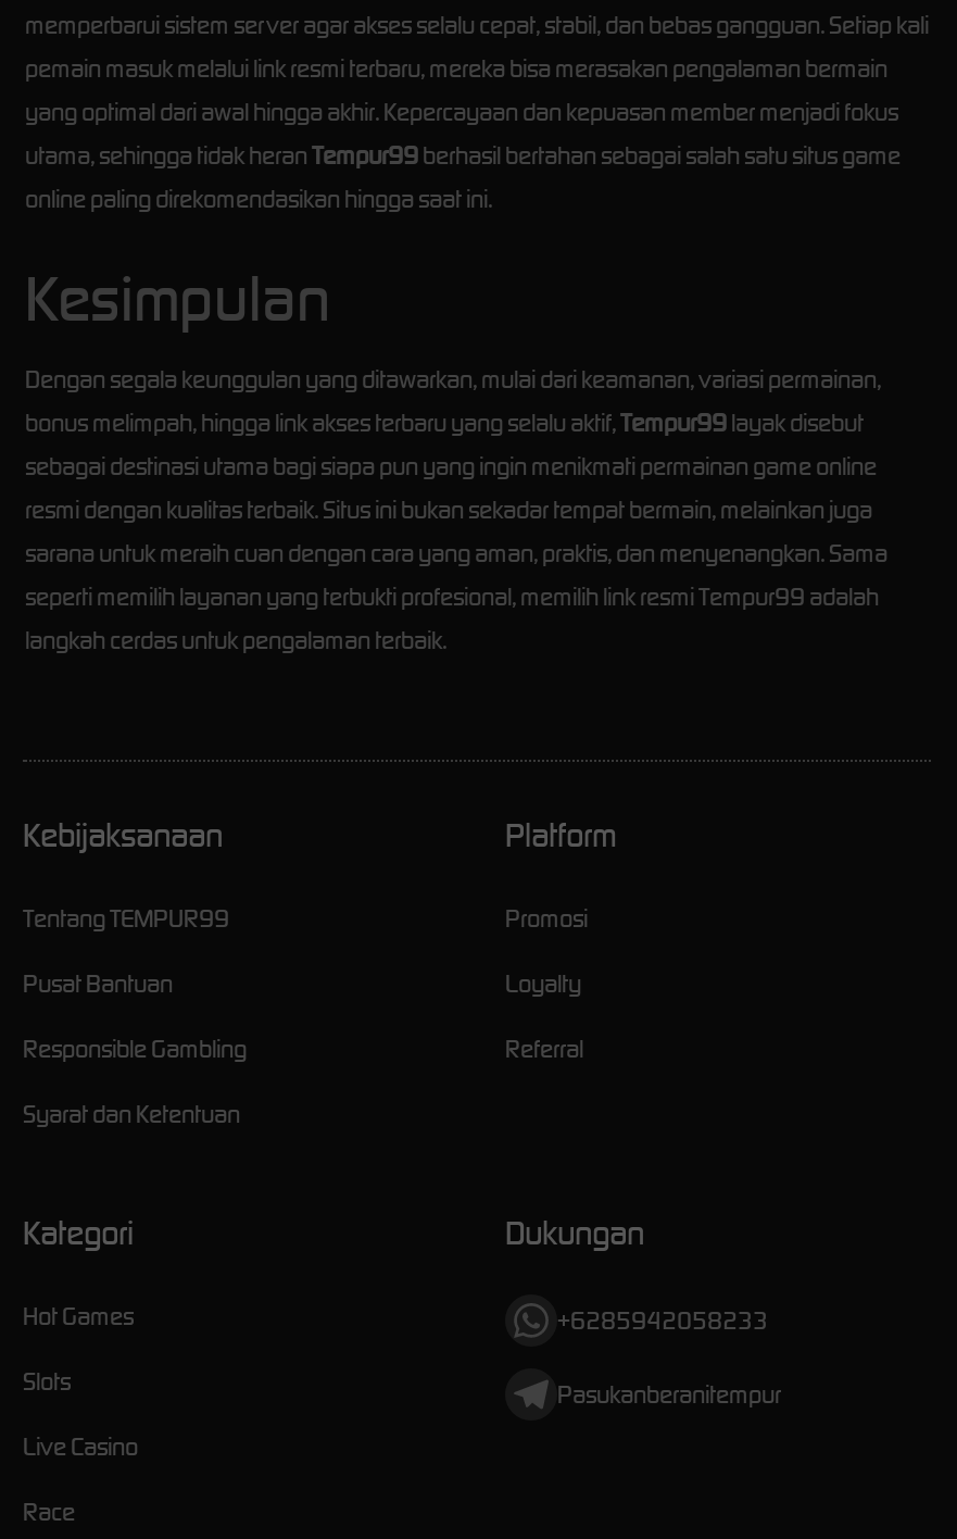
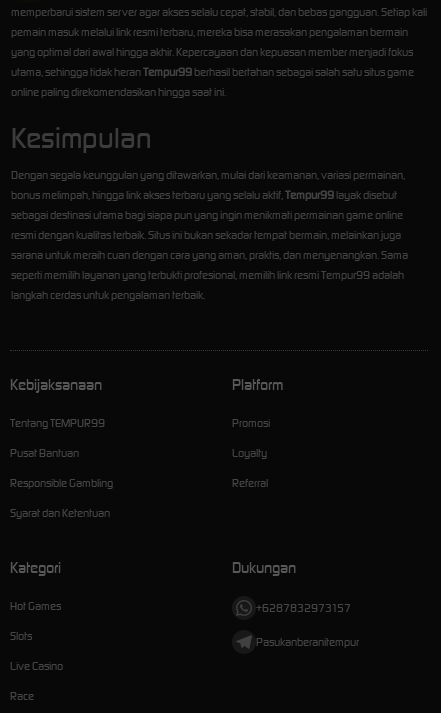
[557,1306,768,1337] +6285942058233 -> [256,601,351,615] +6287832973157

